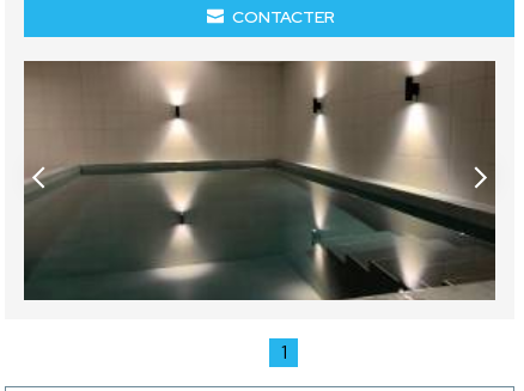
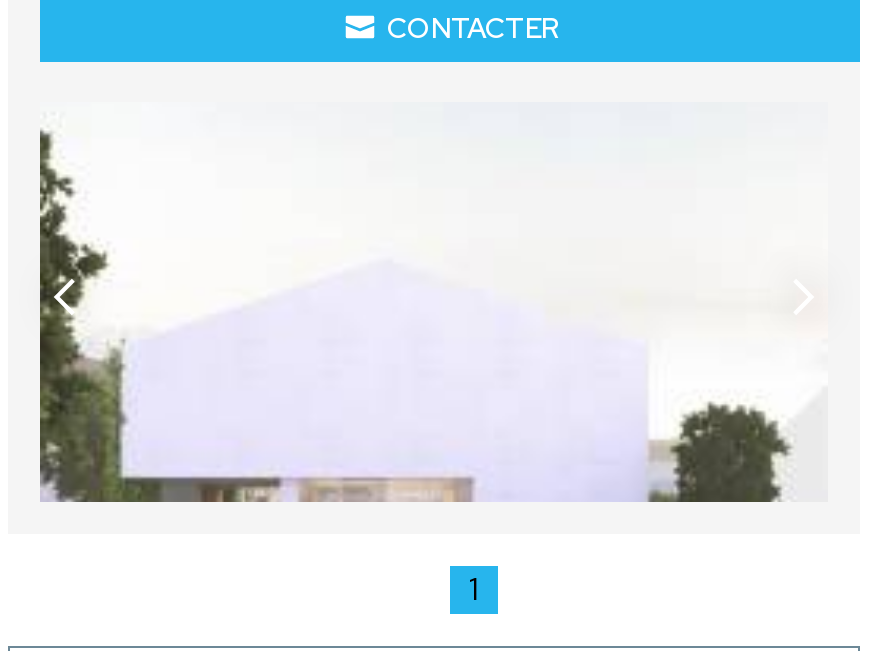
[23,60,496,301] [image] -> [38,102,828,504] [image]

